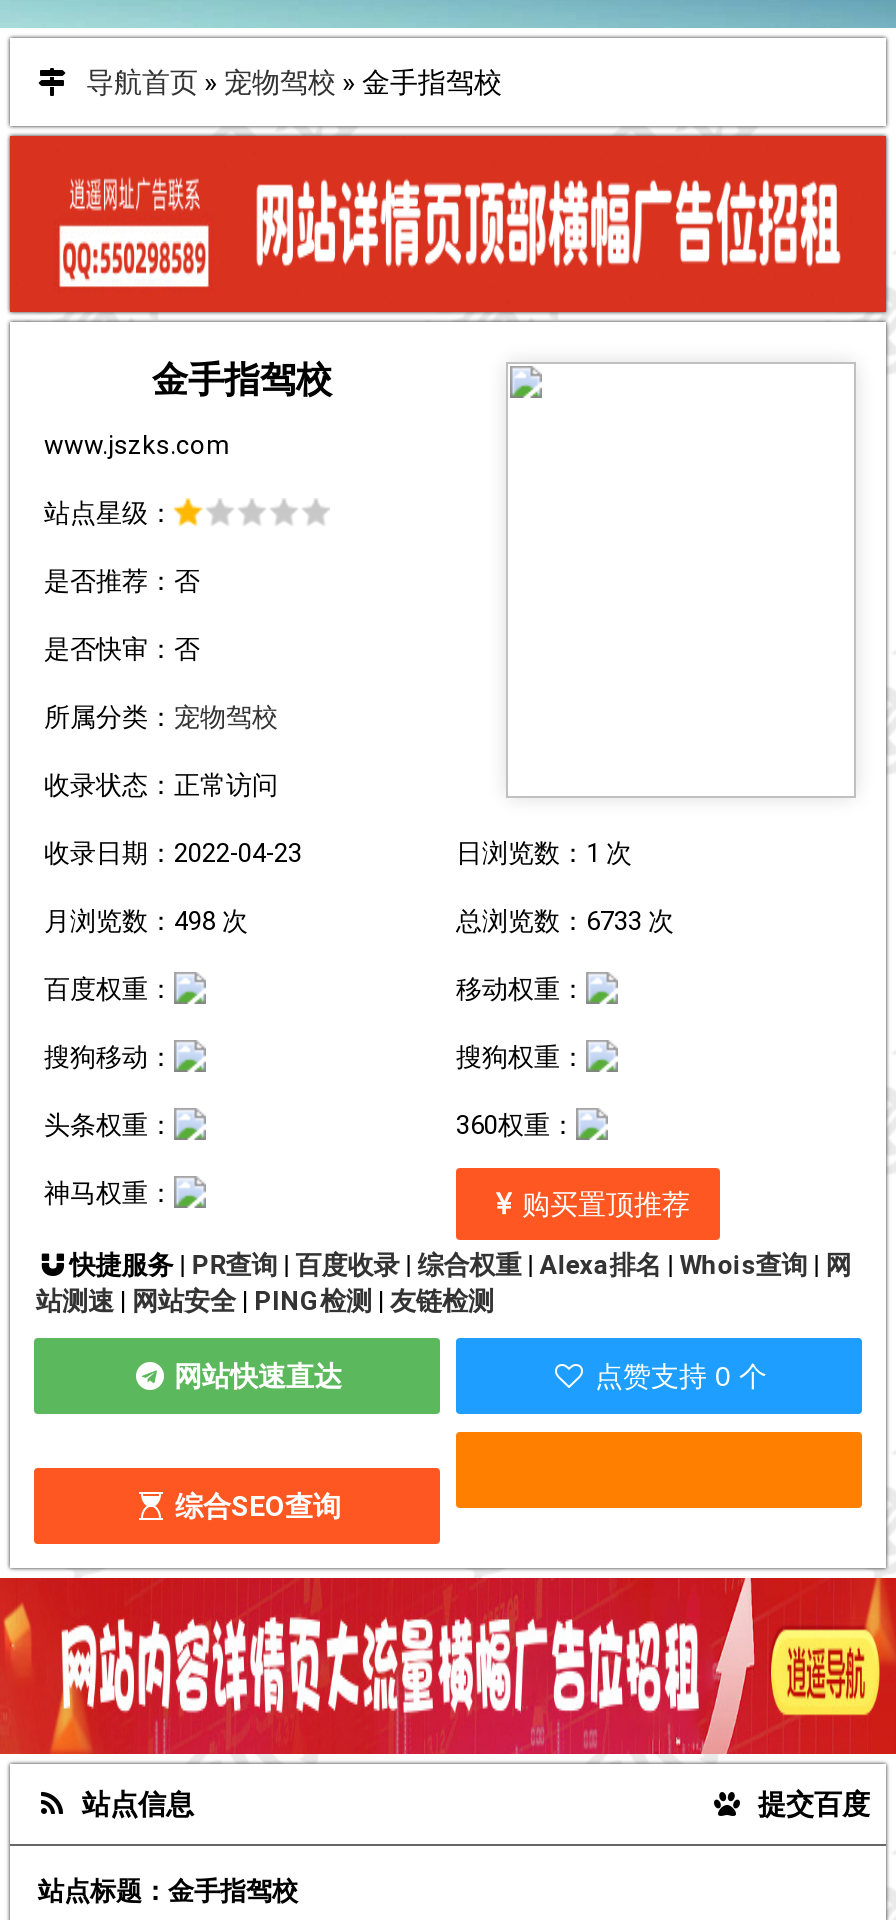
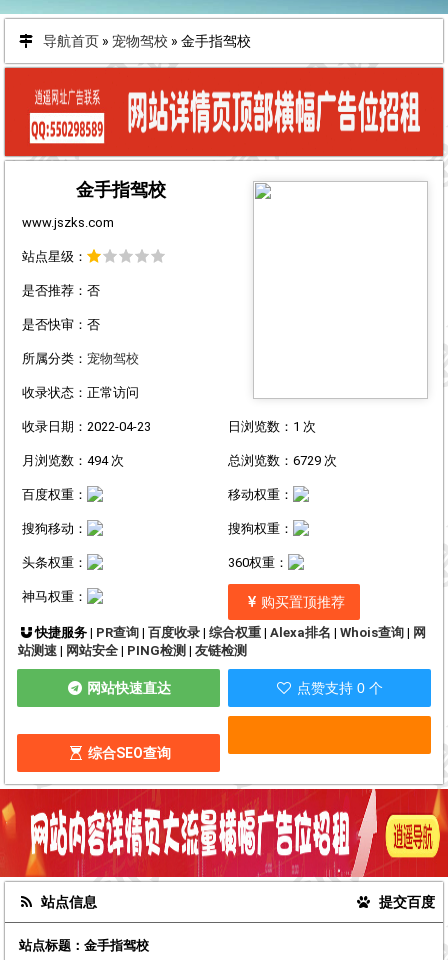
[44,906,248,936] 月浏览数：498 次 -> [22,453,124,468] 月浏览数：494 次
[456,906,674,936] 总浏览数：6733 次 -> [228,453,337,468] 总浏览数：6729 次

